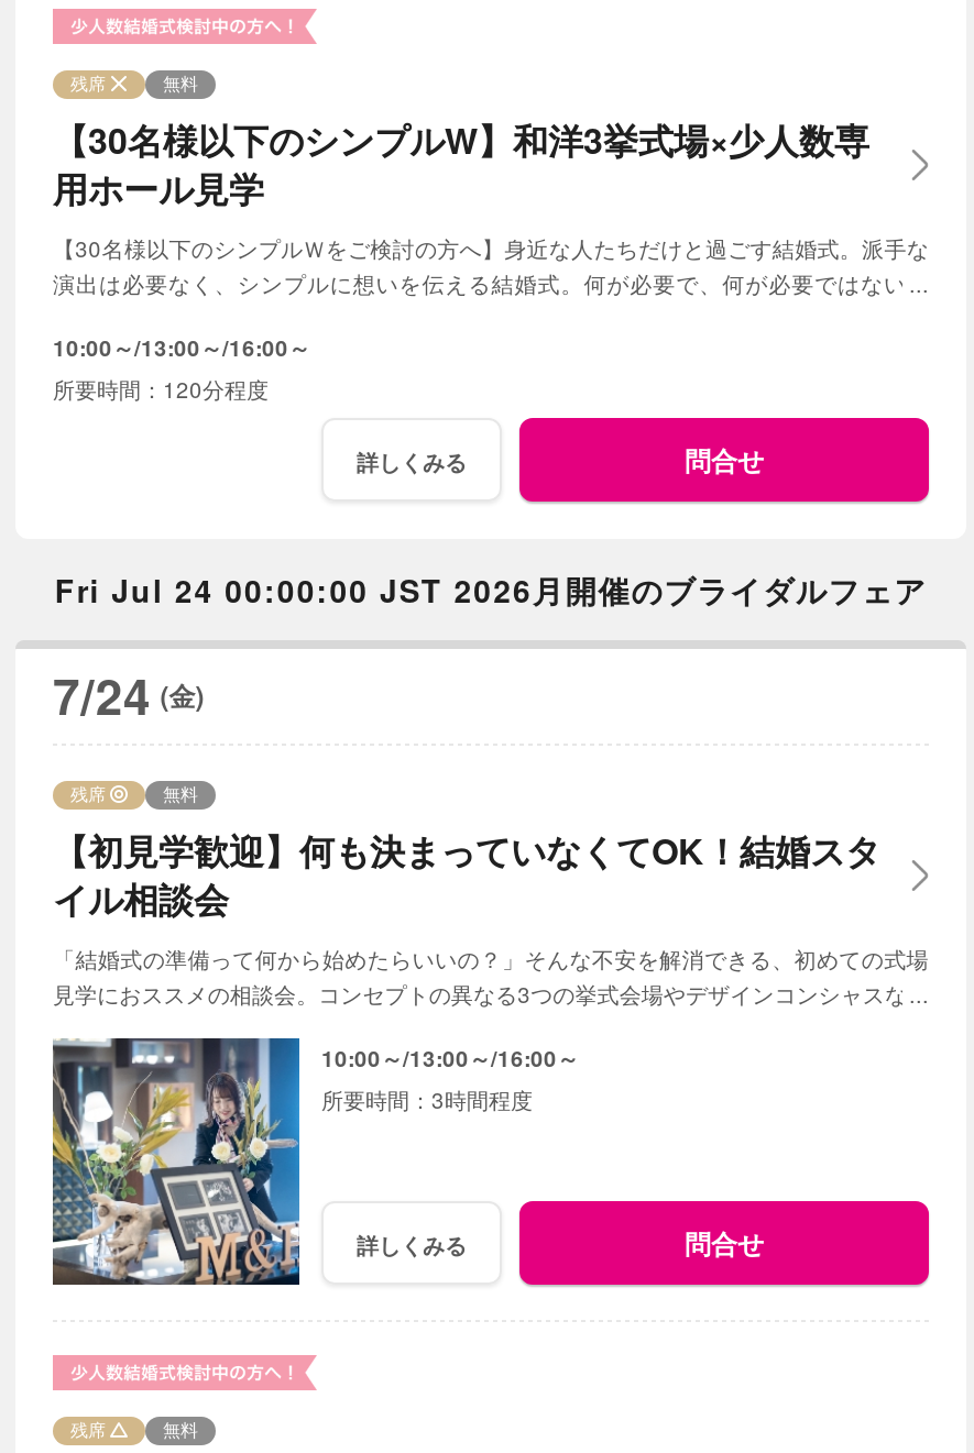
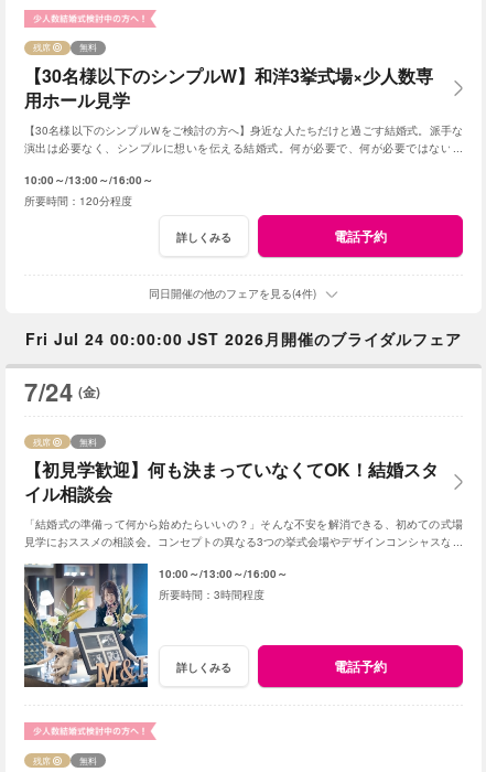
[685,439,764,478] 問合せ -> [149,226,387,301] 電話予約 | 同日開催の他のフェアを見る(4件)
[685,1223,764,1262] 問合せ -> [334,657,387,676] 電話予約

